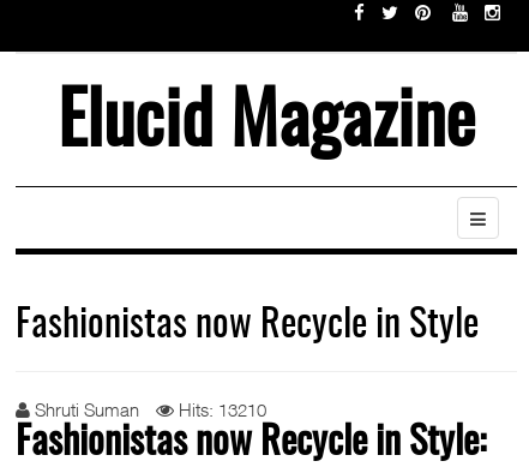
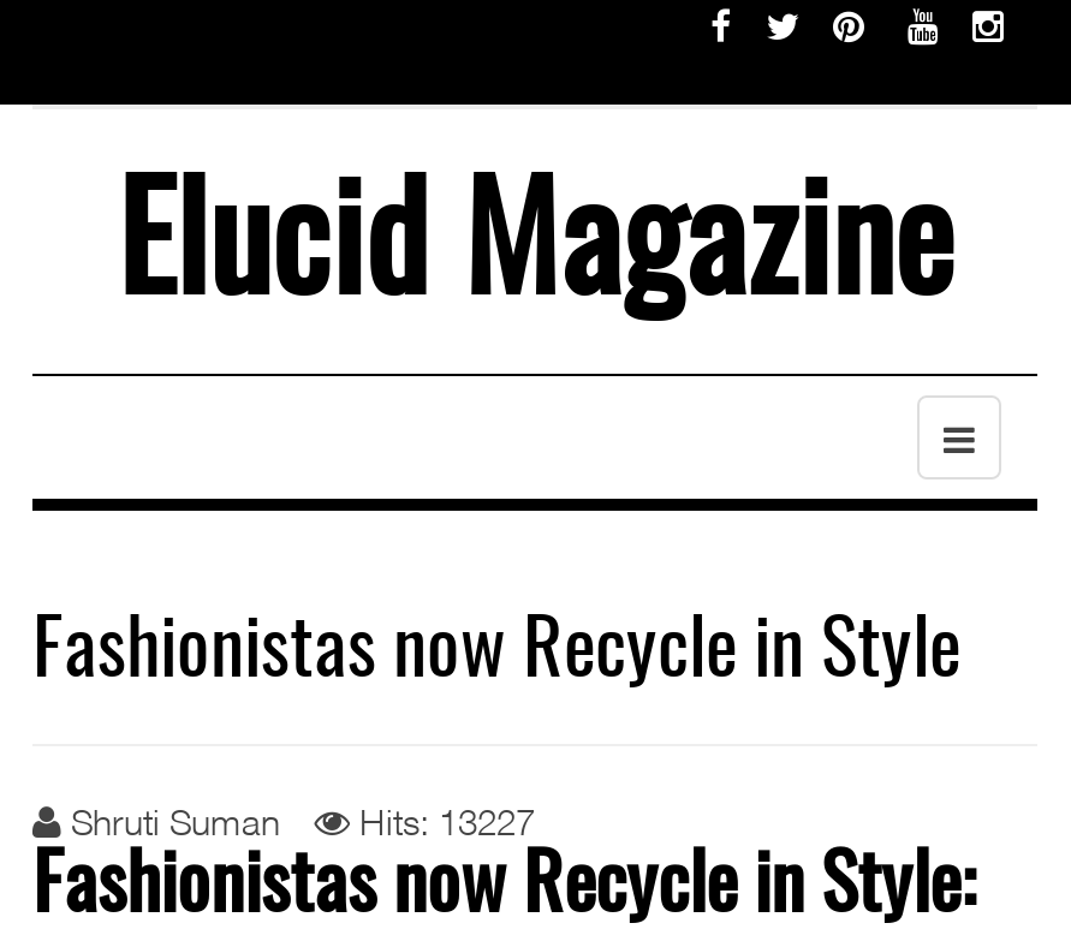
[35,398,266,420] Shruti Suman Hits: 13210 -> [71,798,535,841] Shruti Suman Hits: 13227

